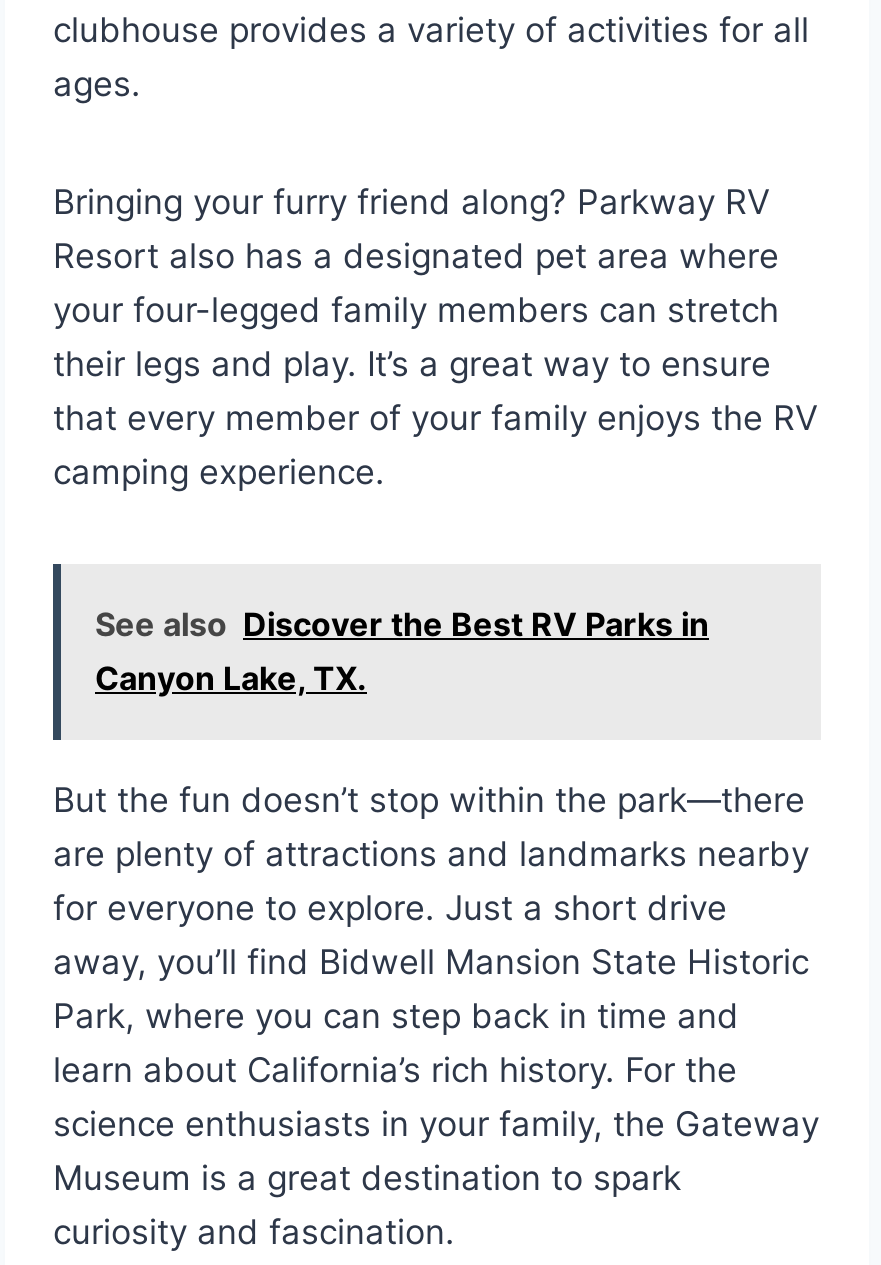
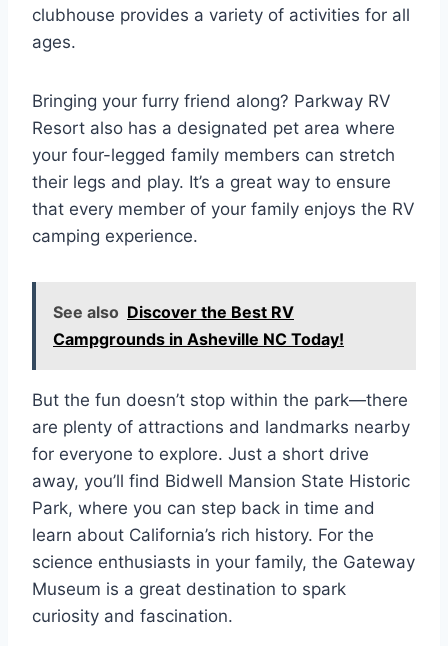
[95,603,709,697] See also Discover the Best RV Parks in | Canyon Lake, TX. -> [53,301,344,348] See also Discover the Best RV | Campgrounds in Asheville NC Today!

